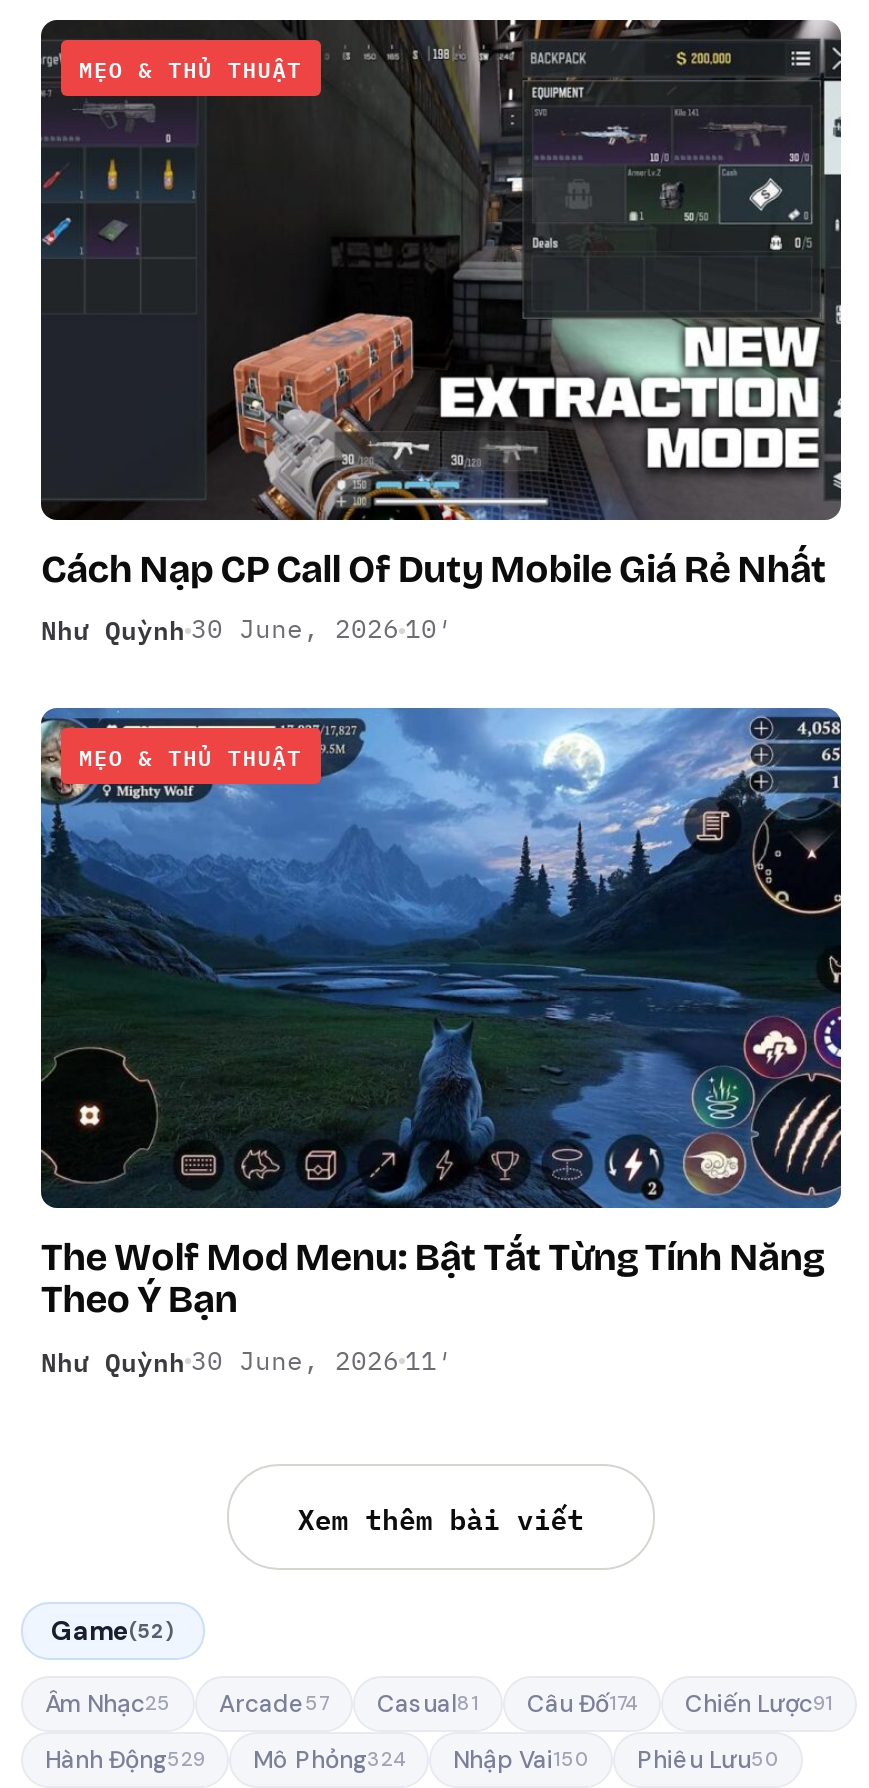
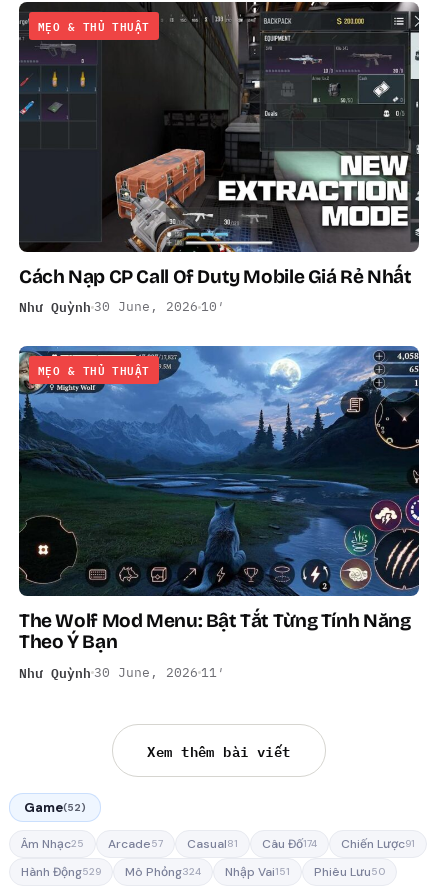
[45,1743,779,1775] Hành Động529 Mô Phỏng324 Nhập Vai150 Phiêu Lưu50 -> [21,864,385,880] Hành Động529 Mô Phỏng324 Nhập Vai151 Phiêu Lưu50

